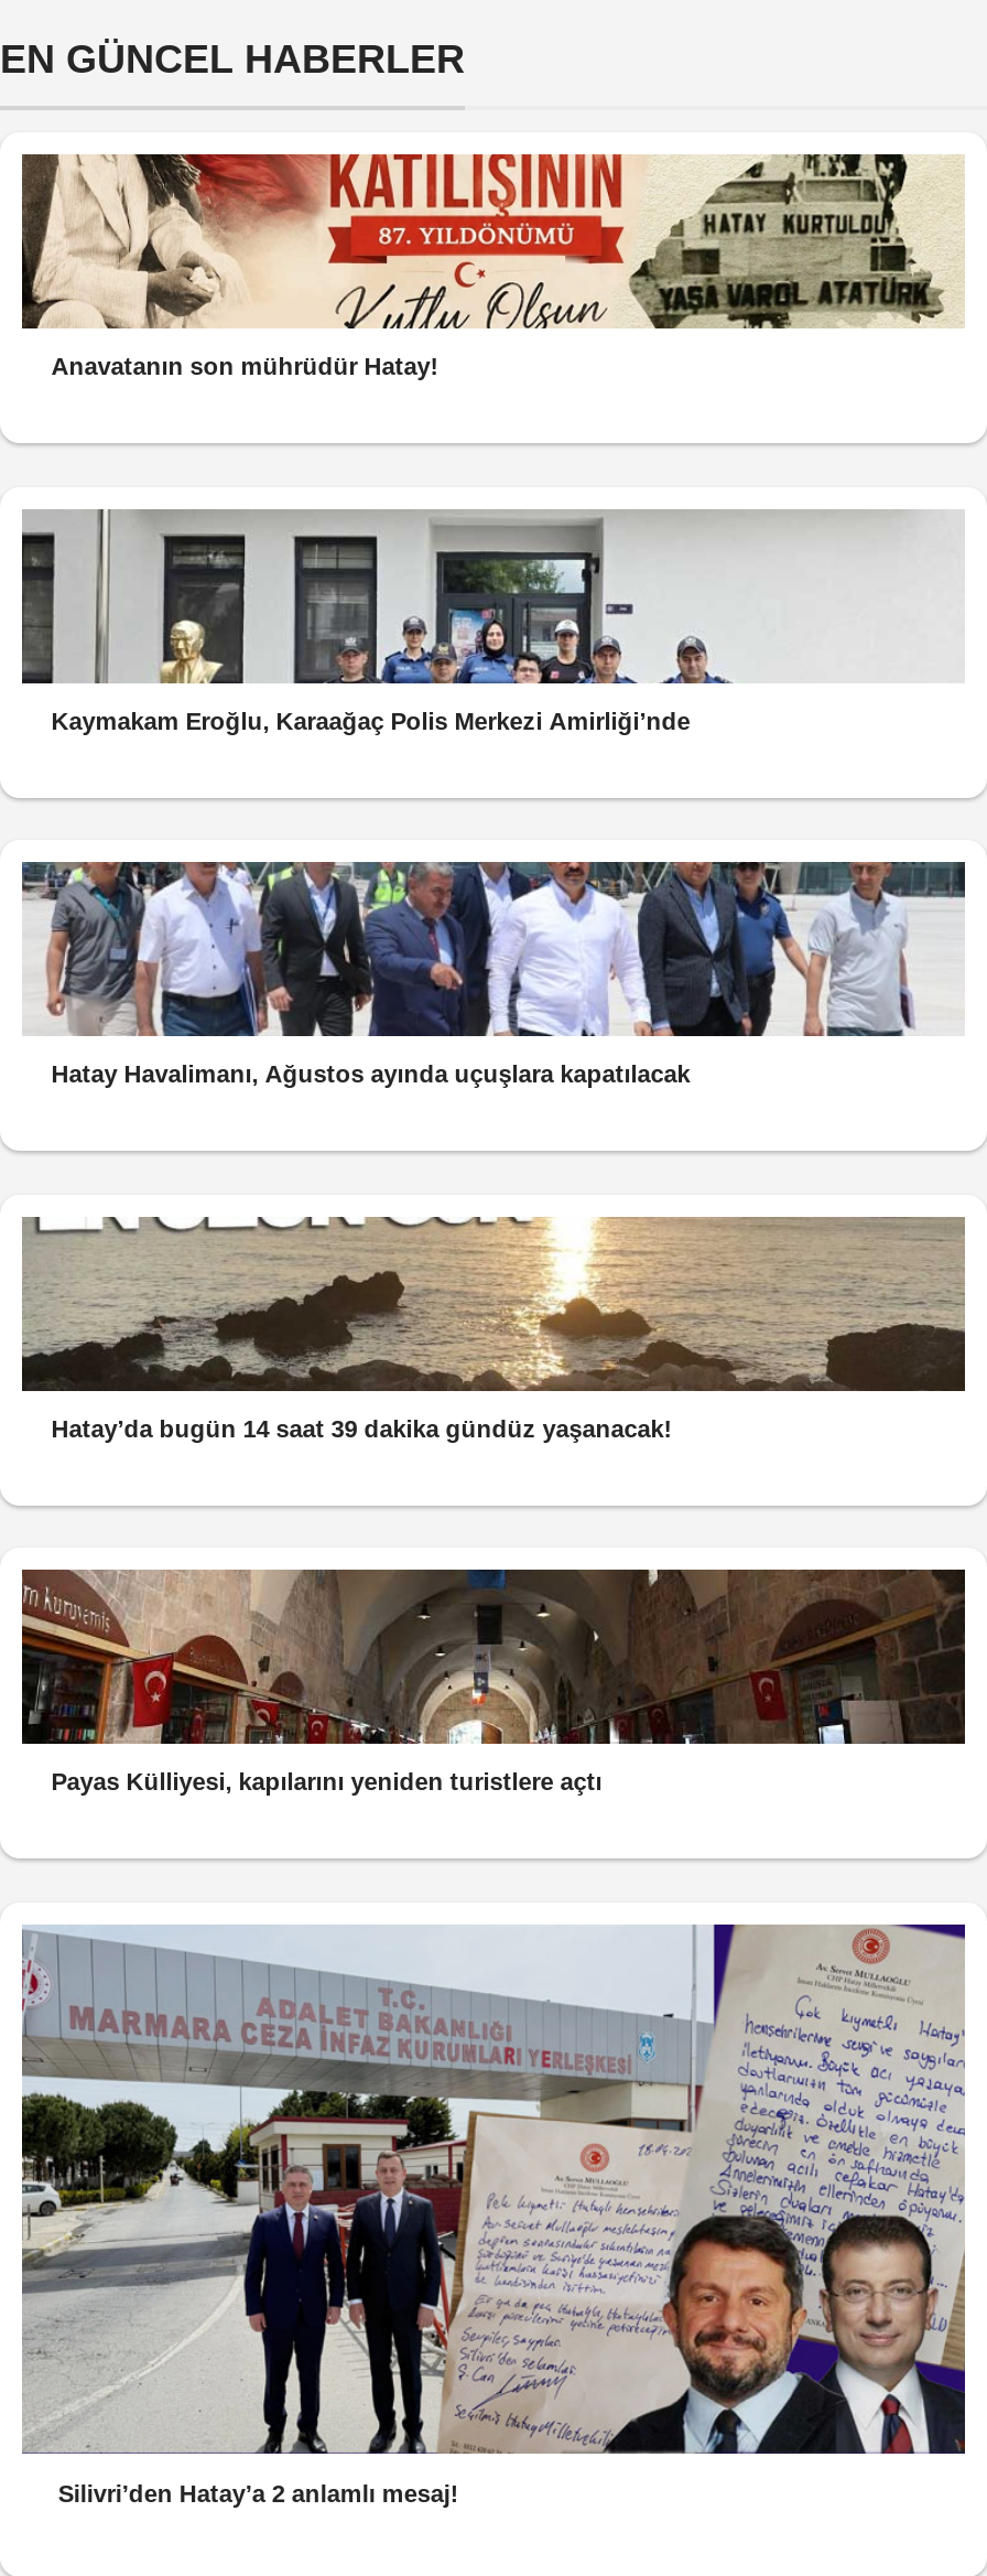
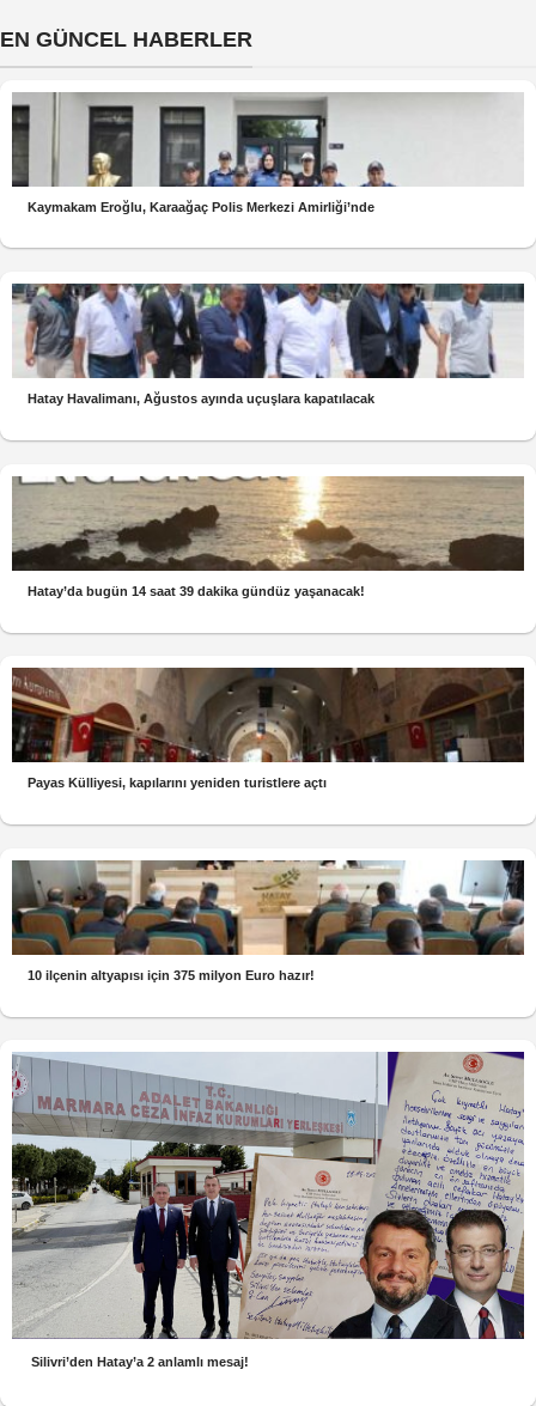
[22,153,963,379] [image] | Anavatanın son mührüdür Hatay! -> none
moved [51,508,690,1795] -> [28,91,375,790]: [image] | Kaymakam Eroğlu, Karaağaç Polis Merkezi Amirliği’nde | Hatay Havalimanı, Ağustos ayında uçuşlara kapatılacak | Hatay’da bugün 14 saat 39 dakika gündüz yaşanacak! | Payas Külliyesi, kapılarını yeniden turistlere açtı
none -> [12,859,524,982] [image] | 10 ilçenin altyapısı için 375 milyon Euro hazır!

